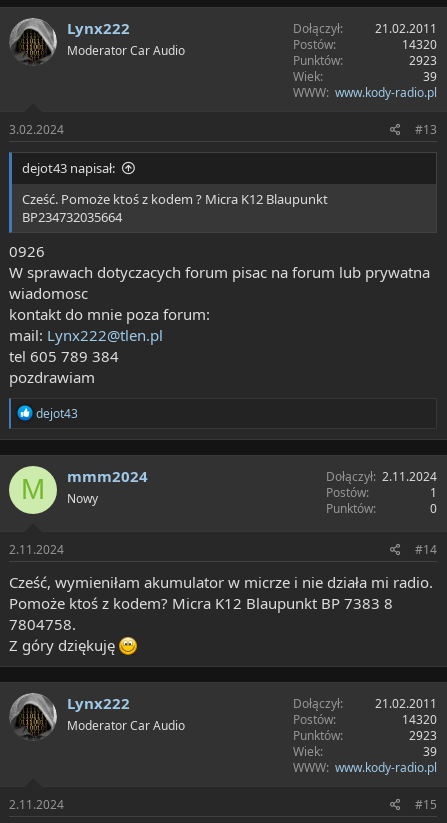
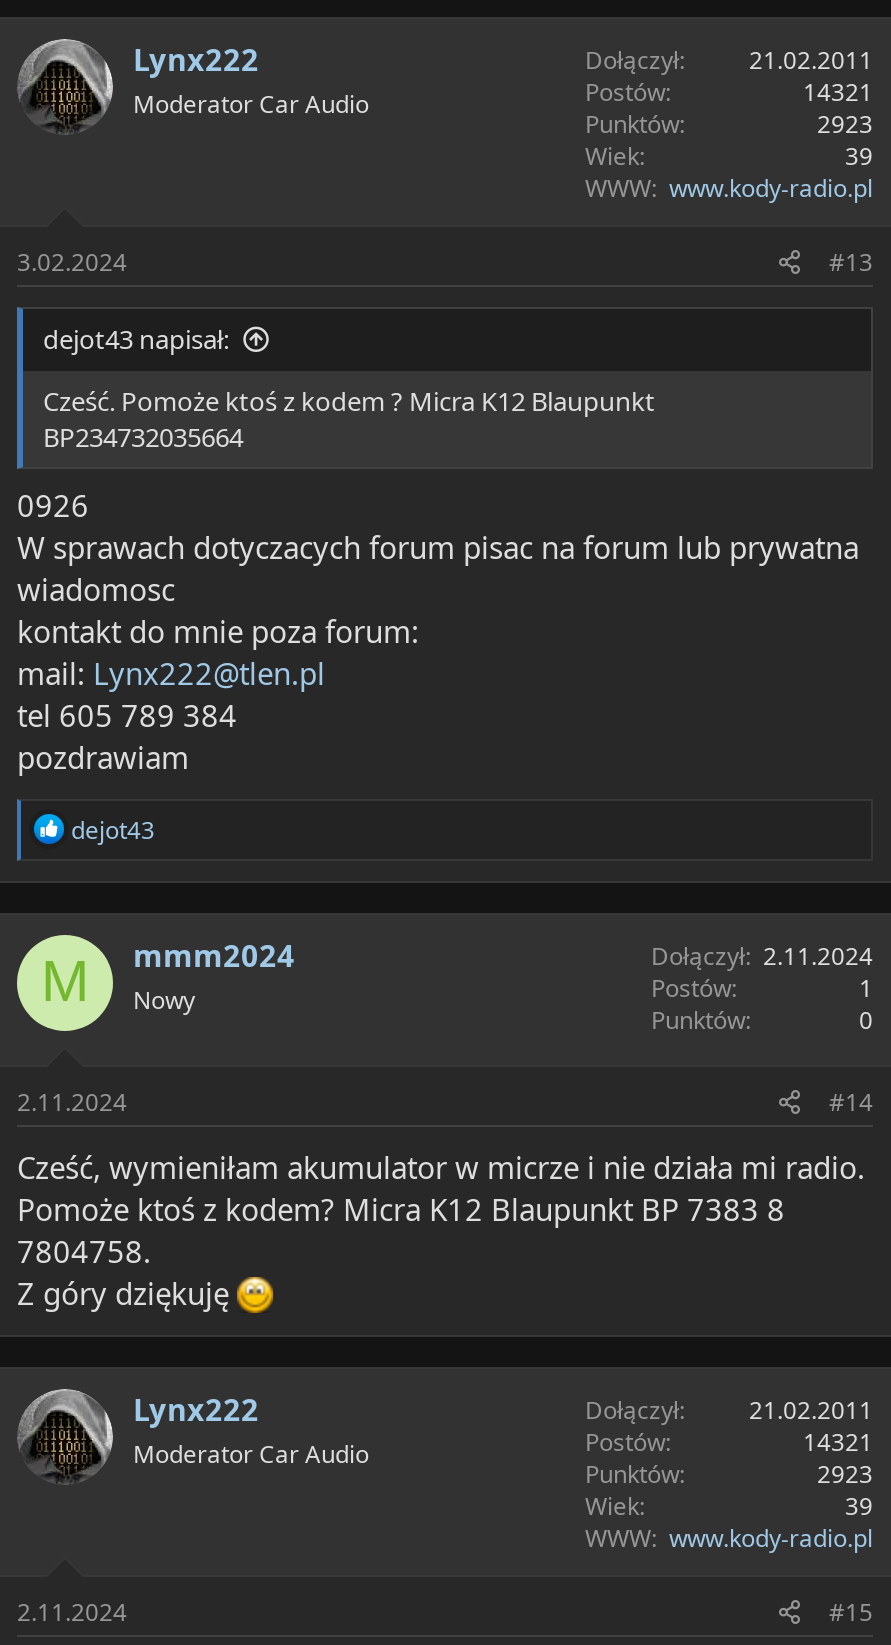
[402,36,437,53] 14320 -> [803,75,873,109] 14321
[402,711,437,728] 14320 -> [803,1425,873,1459] 14321

